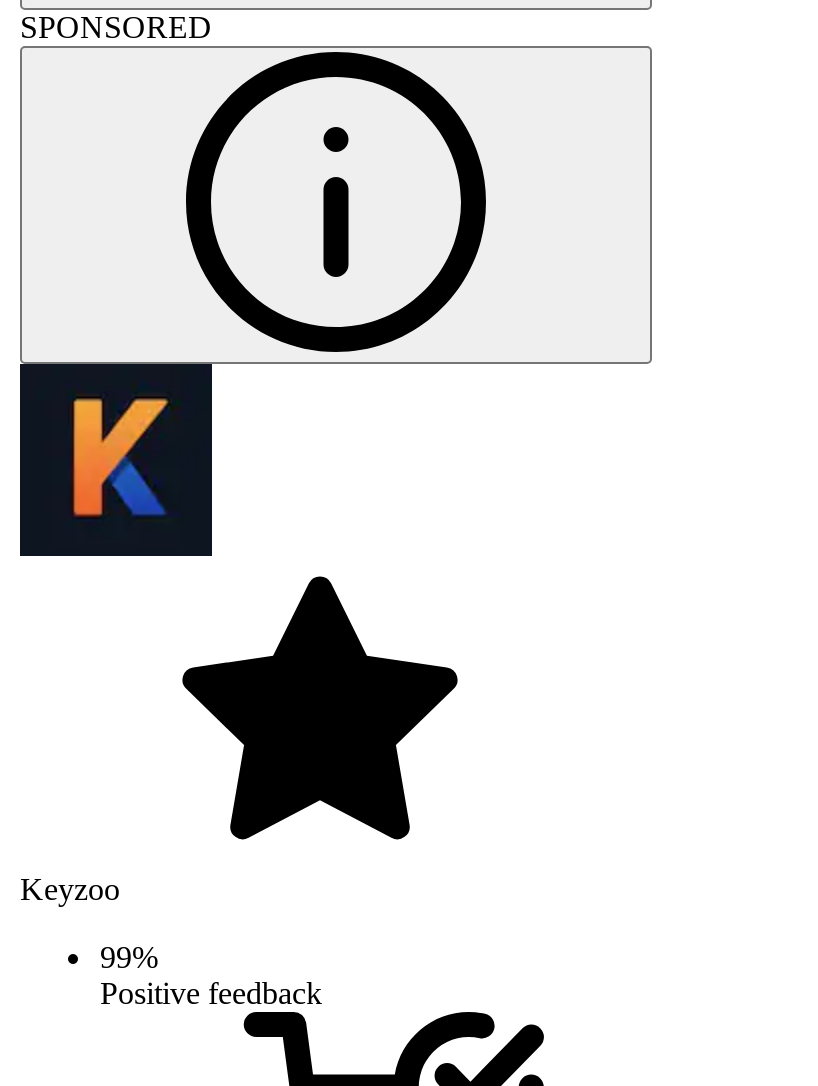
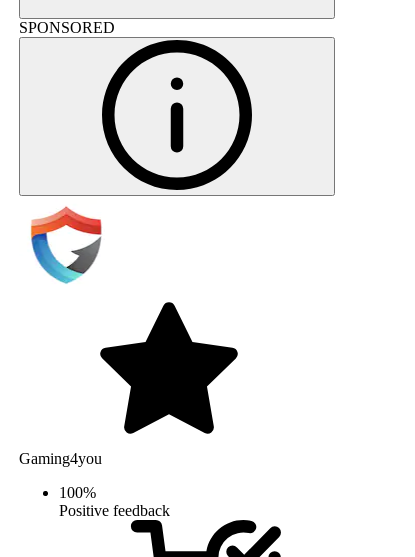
[18,362,214,558] [image] -> [19,196,115,292] [image]
[20,872,120,906] Keyzoo -> [19,450,102,467] Gaming4you
[100,940,158,974] 99% -> [59,484,96,501] 100%

